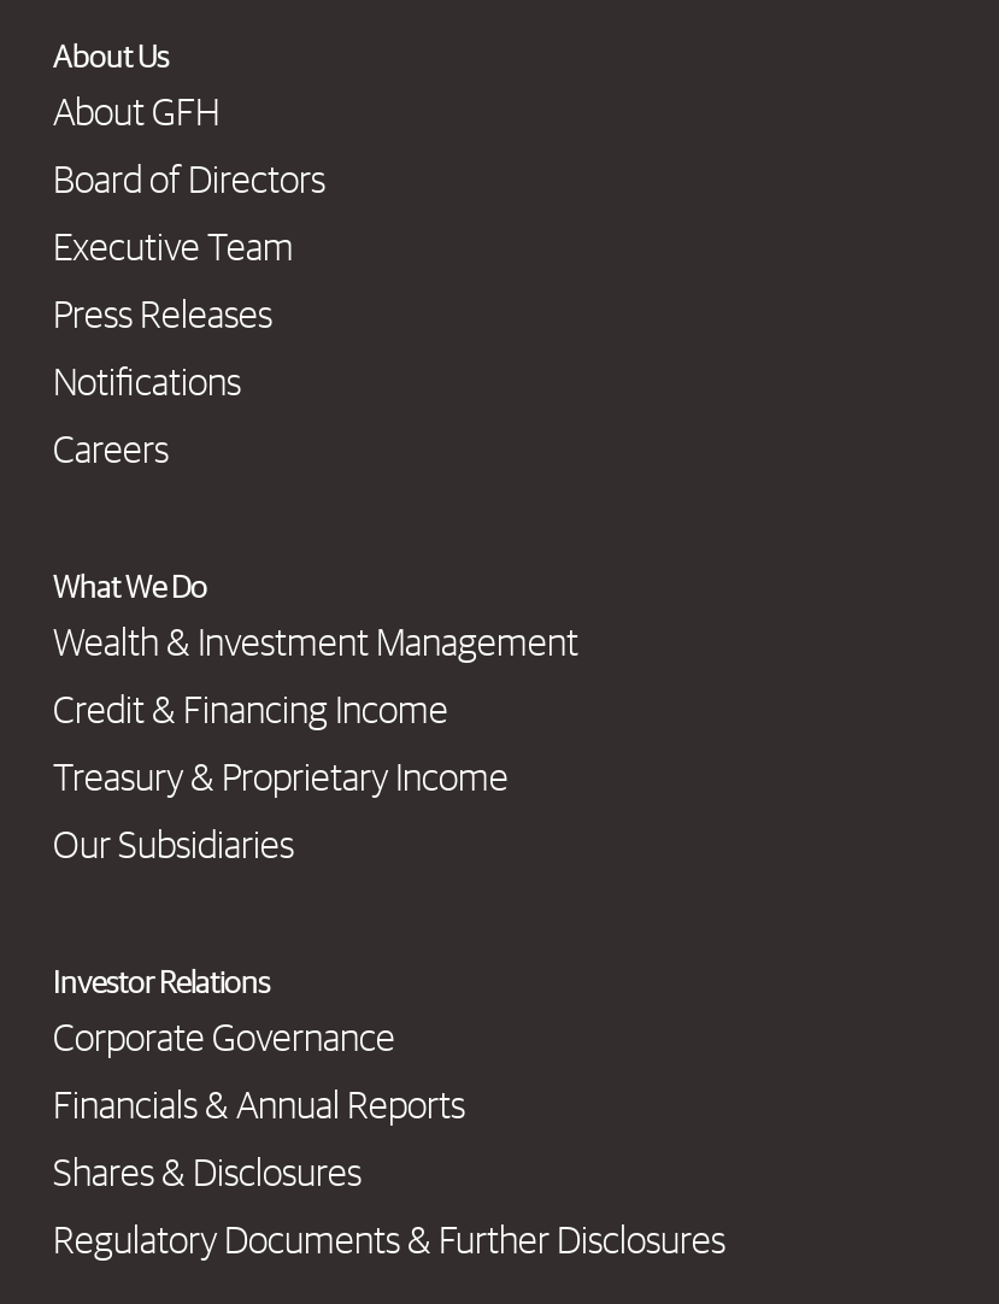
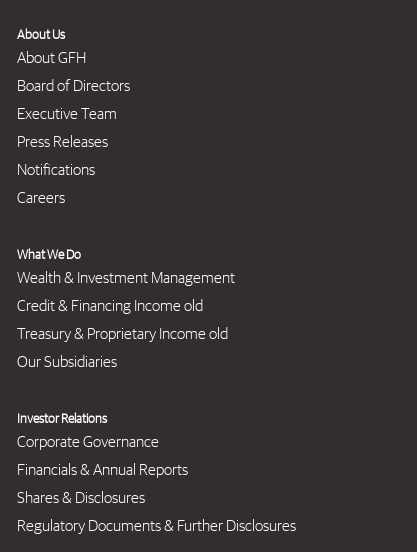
[53,692,448,730] Credit & Financing Income -> [17,298,203,314] Credit & Financing Income old
[53,759,509,798] Treasury & Proprietary Income -> [17,326,228,342] Treasury & Proprietary Income old

